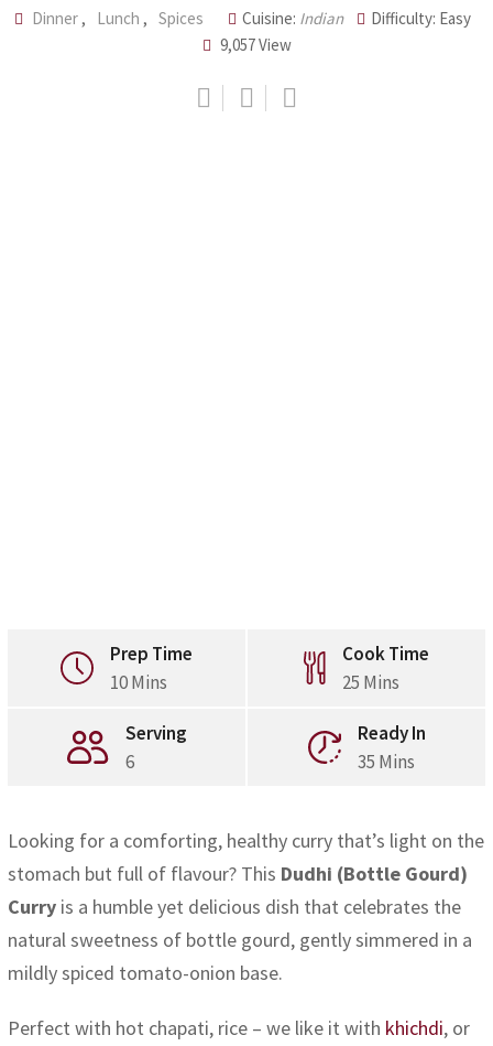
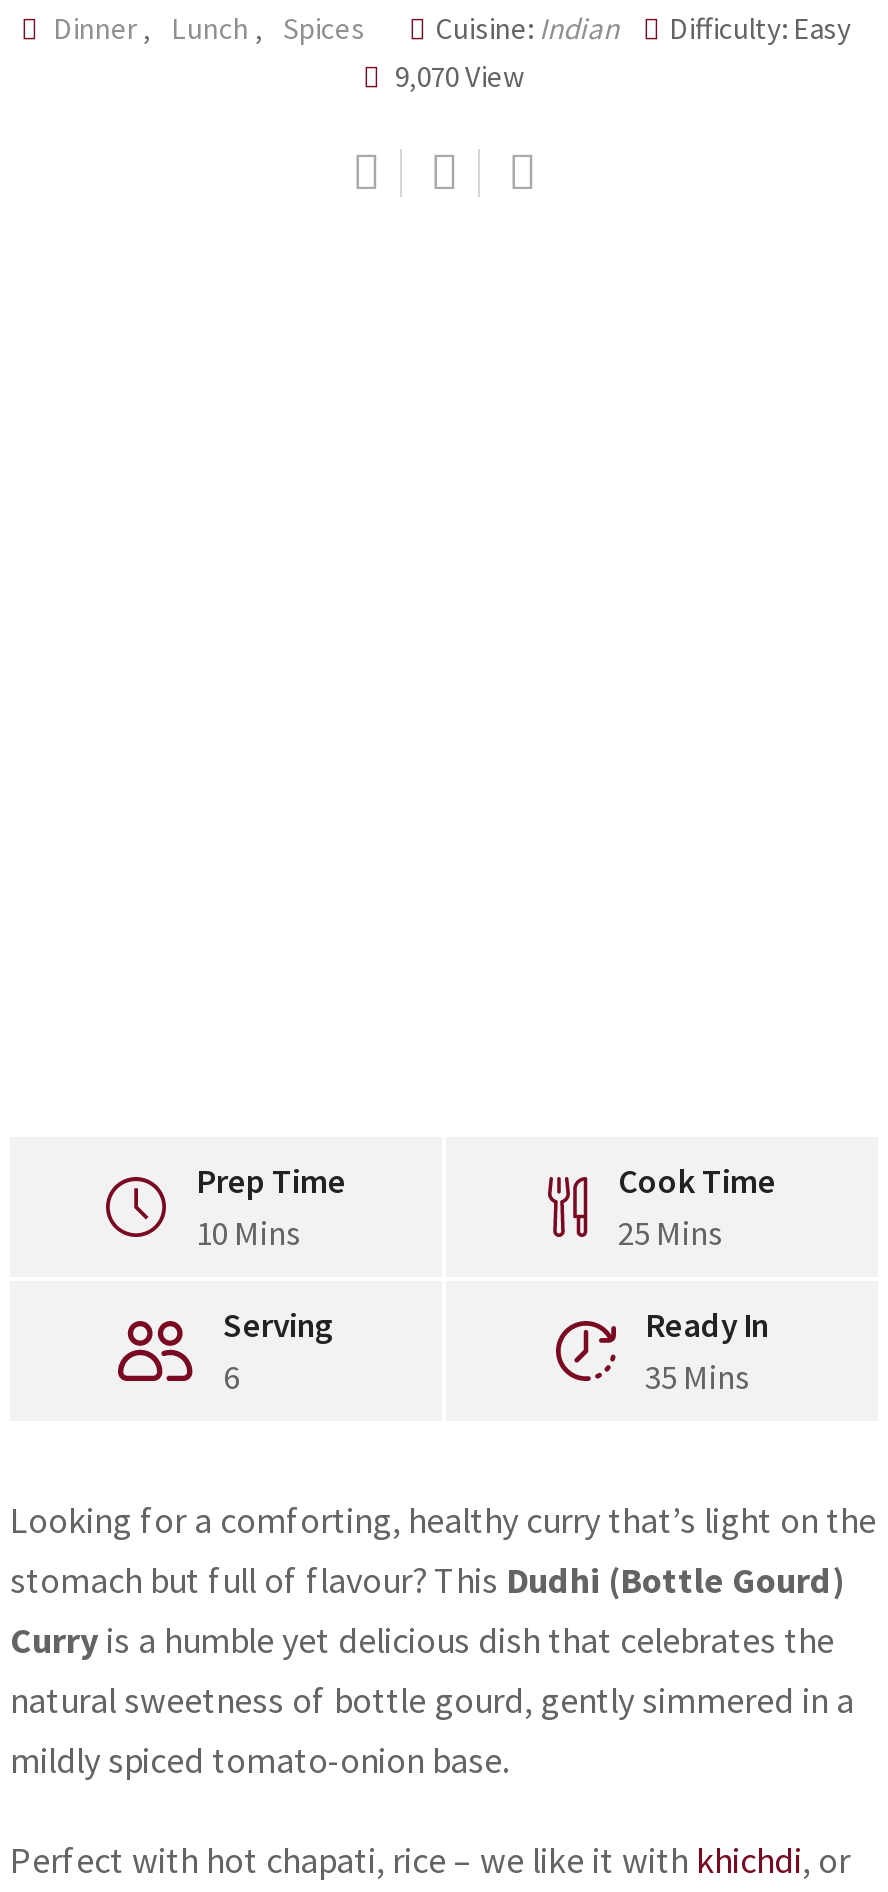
[216,34,291,55] 9,057View -> [389,57,525,95] 9,070View

